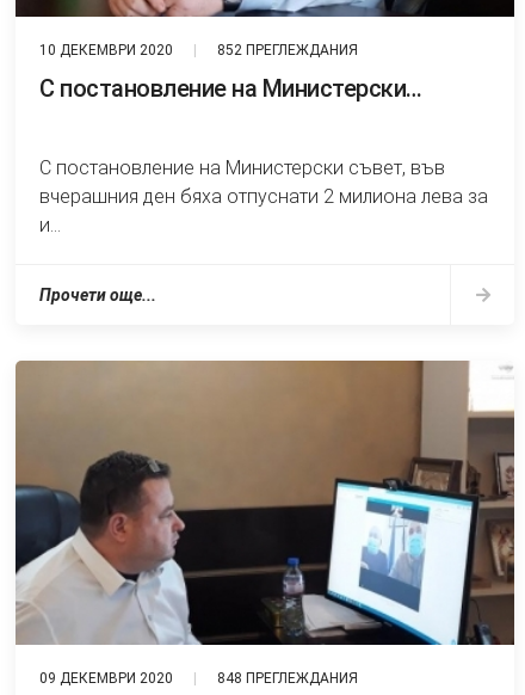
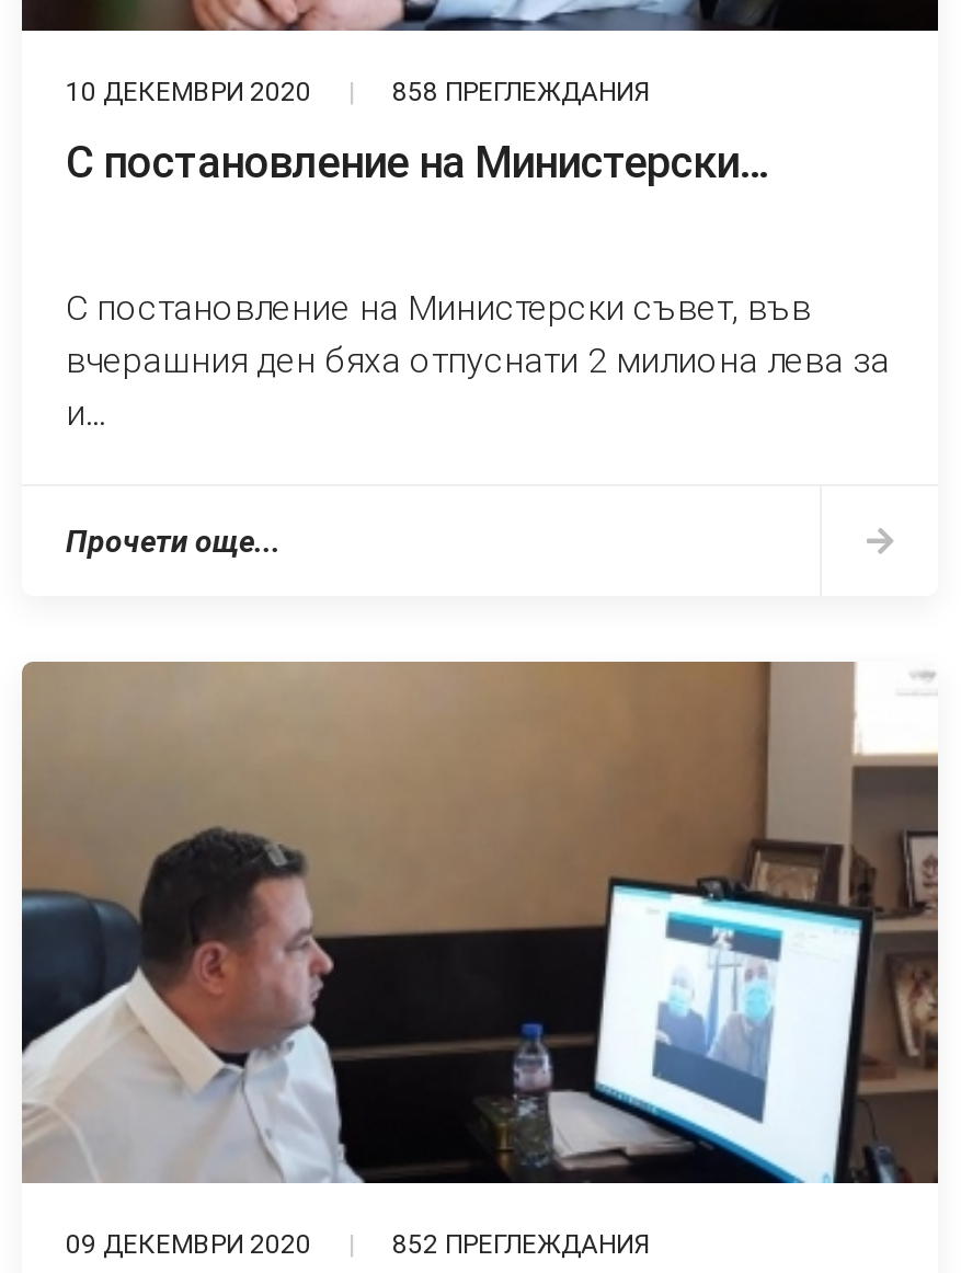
moved [217,41,358,58] -> [392,1230,651,1261]: 852 ПРЕГЛЕЖДАНИЯ
none -> [392,76,651,106] 858 ПРЕГЛЕЖДАНИЯ
[217,671,358,687] 848 ПРЕГЛЕЖДАНИЯ -> none

